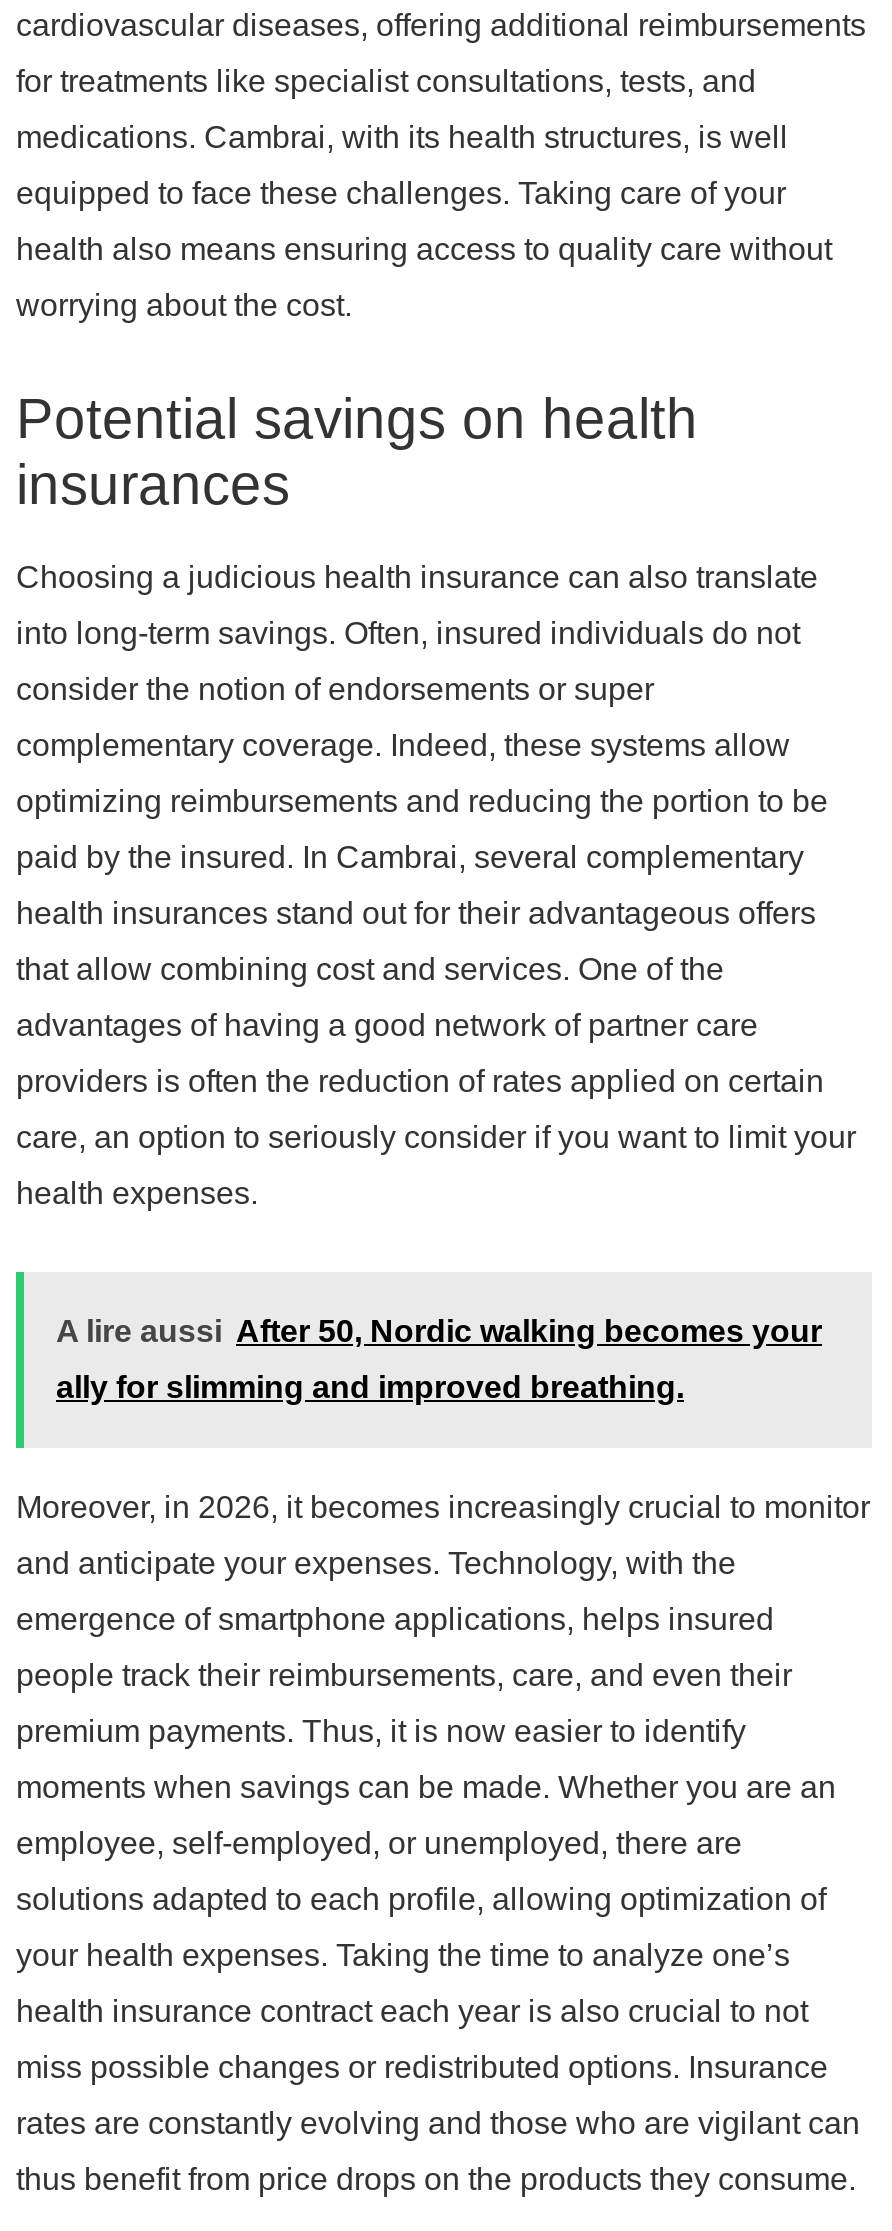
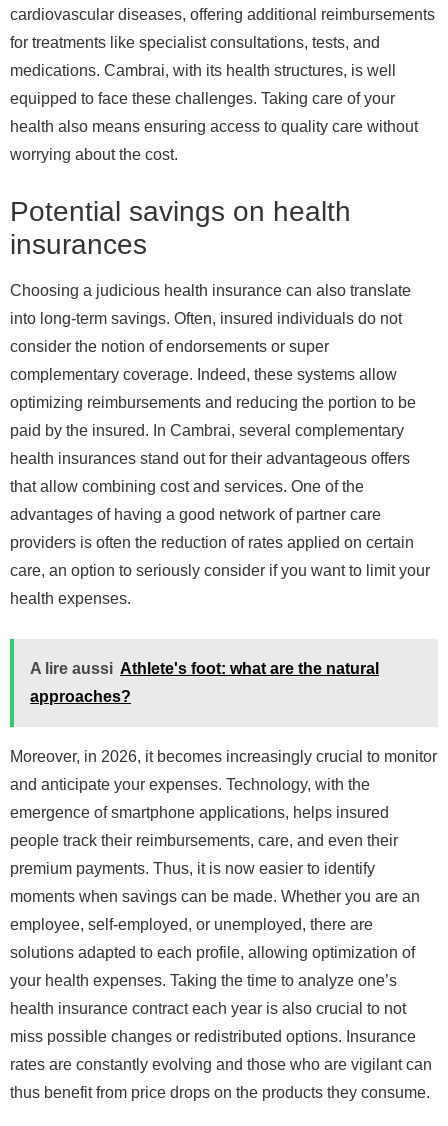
[56,1315,822,1349] A lire aussi After 50, Nordic walking becomes your -> [30,660,379,677] A lire aussi Athlete's foot: what are the natural
[56,1371,684,1405] ally for slimming and improved breathing. -> [30,688,131,705] approaches?

